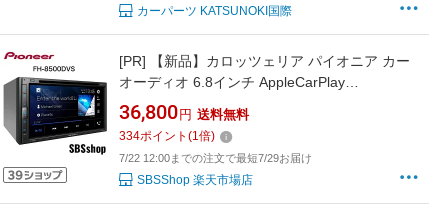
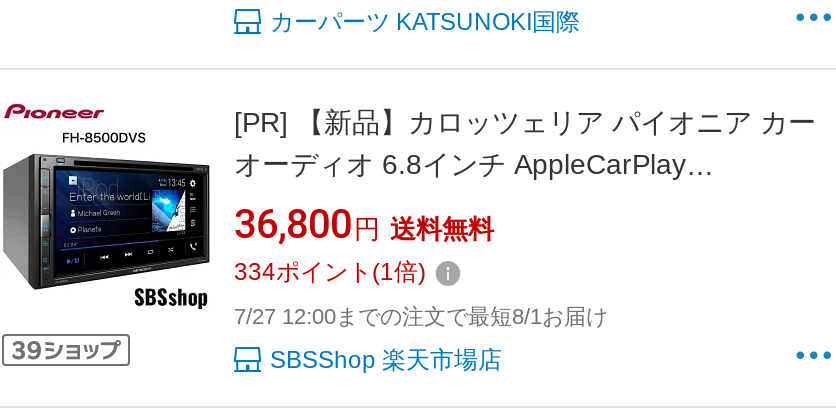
[119,152,312,164] 7/22 12:00までの注文で最短7/29お届け -> [234,305,608,329] 7/27 12:00までの注文で最短8/1お届け

